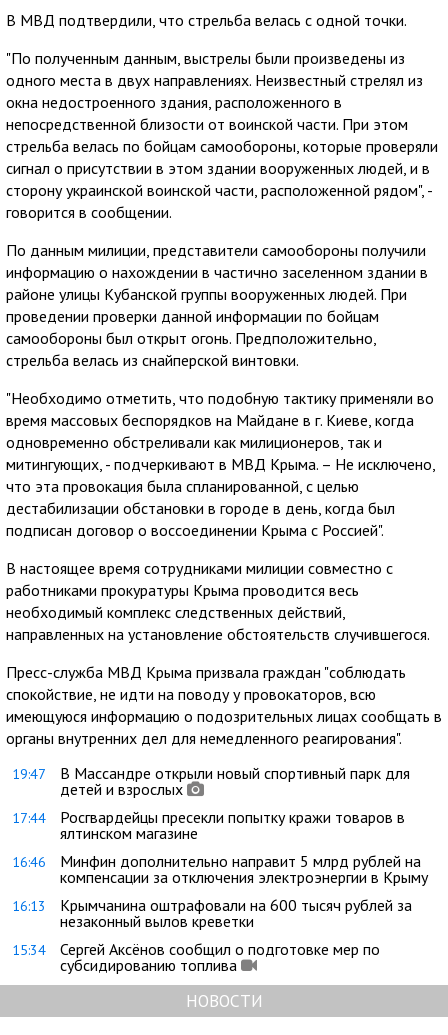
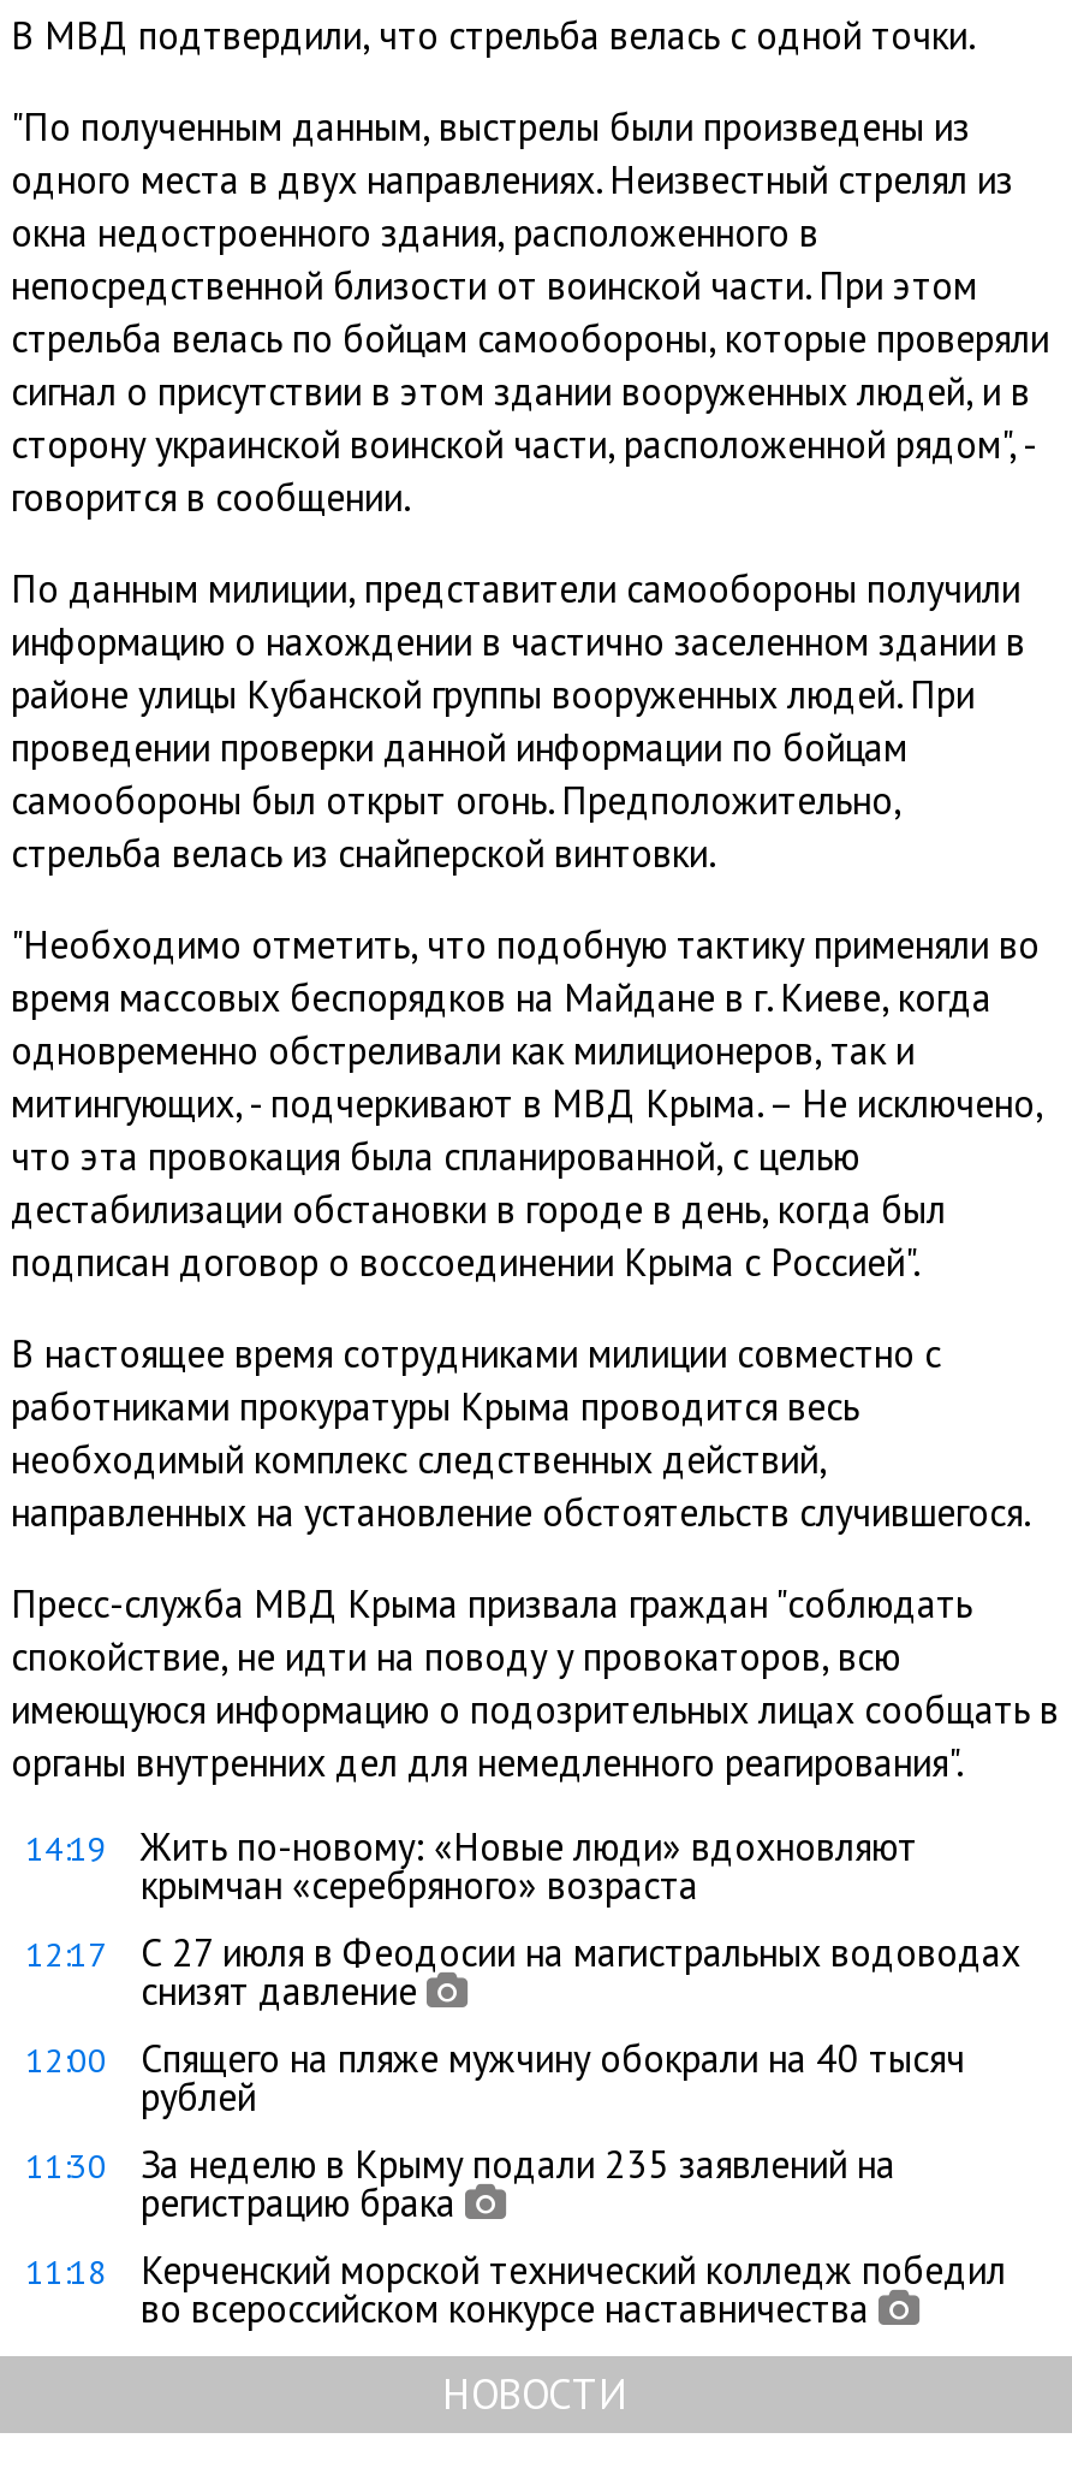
[12,763,410,799] 19:47 | В Массандре открыли новый спортивный парк для | детей и взрослых -> [25,1822,917,1909] 14:19 | Жить по-новому: «Новые люди» вдохновляют | крымчан «серебряного» возраста
[12,807,405,843] 17:44 | Росгвардейцы пресекли попытку кражи товаров в | ялтинском магазине -> [25,1928,1020,2015] 12:17 | С 27 июля в Феодосии на магистральных водоводах | снизят давление
[12,851,428,887] 16:46 | Минфин дополнительно направит 5 млрд рублей на | компенсации за отключения электроэнергии в Крыму -> [25,2034,965,2120] 12:00 | Спящего на пляже мужчину обокрали на 40 тысяч | рублей
[12,895,412,931] 16:13 | Крымчанина оштрафовали на 600 тысяч рублей за | незаконный вылов креветки -> [25,2140,895,2226] 11:30 | За неделю в Крыму подали 235 заявлений на | регистрацию брака
[12,939,380,975] 15:34 | Сергей Аксёнов сообщил о подготовке мер по | субсидированию топлива -> [25,2245,1006,2332] 11:18 | Керченский морской технический колледж победил | во всероссийском конкурсе наставничества

